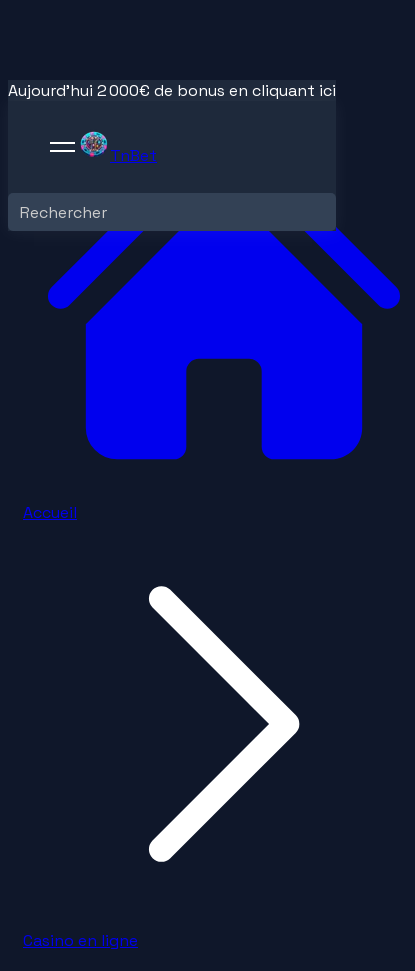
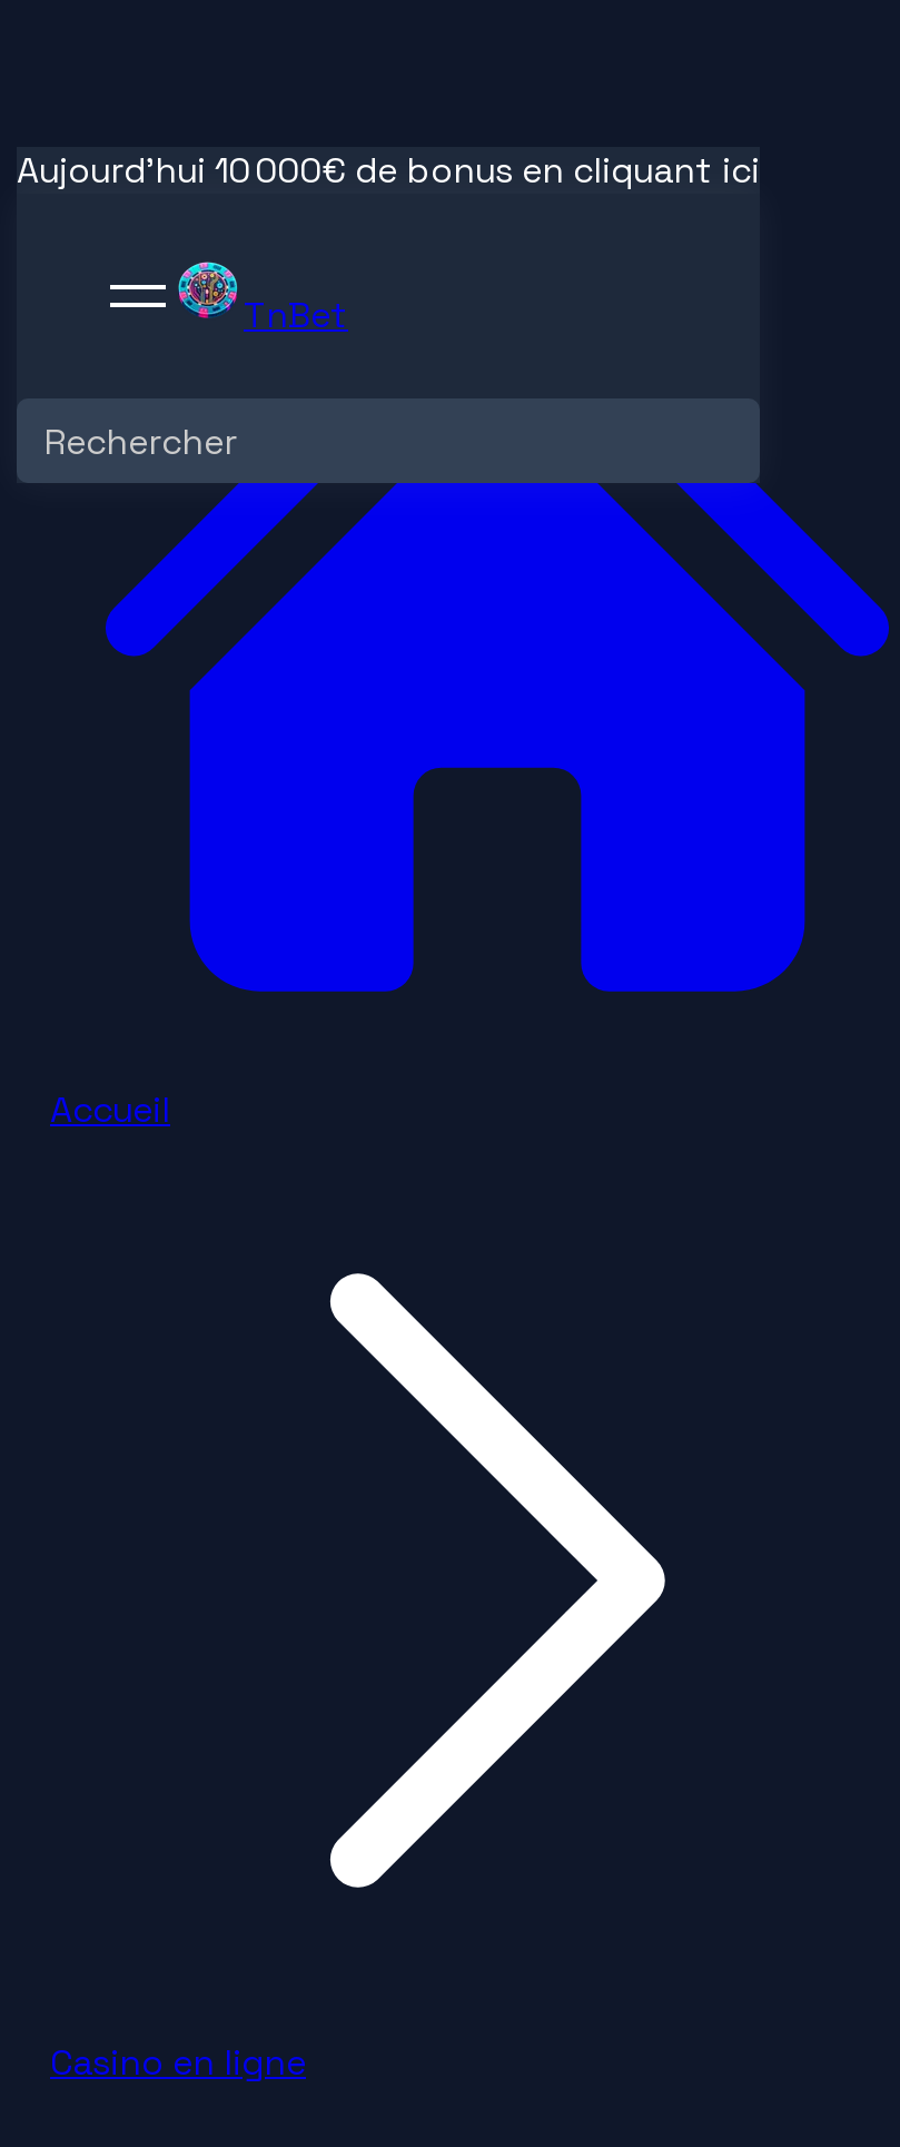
[8,80,336,101] Aujourd'hui 2 000€ de bonus en cliquant ici -> [17,147,760,194] Aujourd'hui 10 000€ de bonus en cliquant ici

